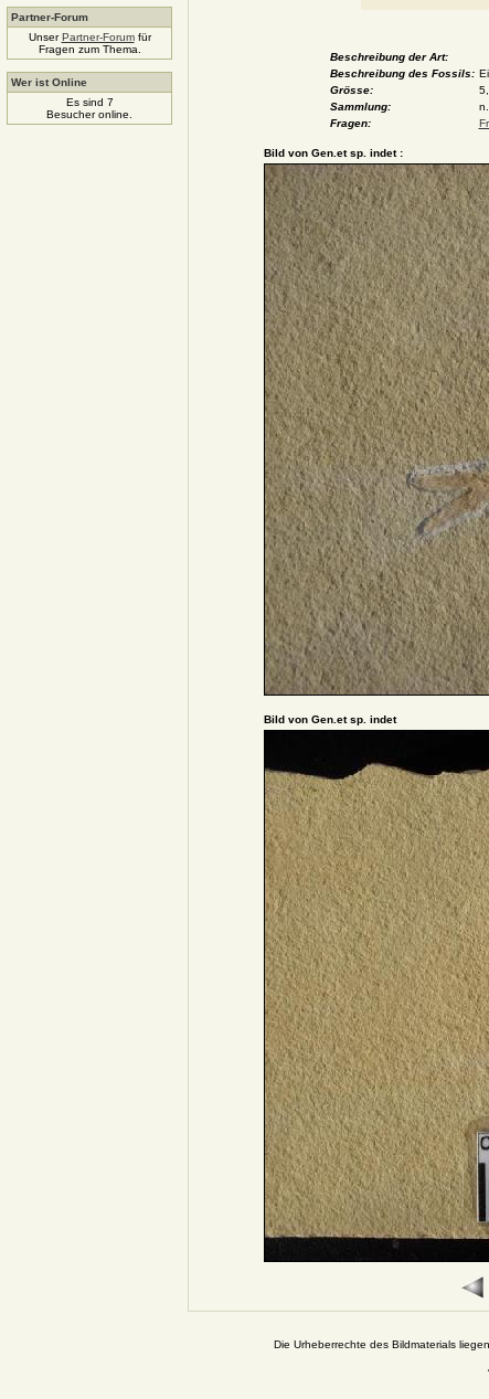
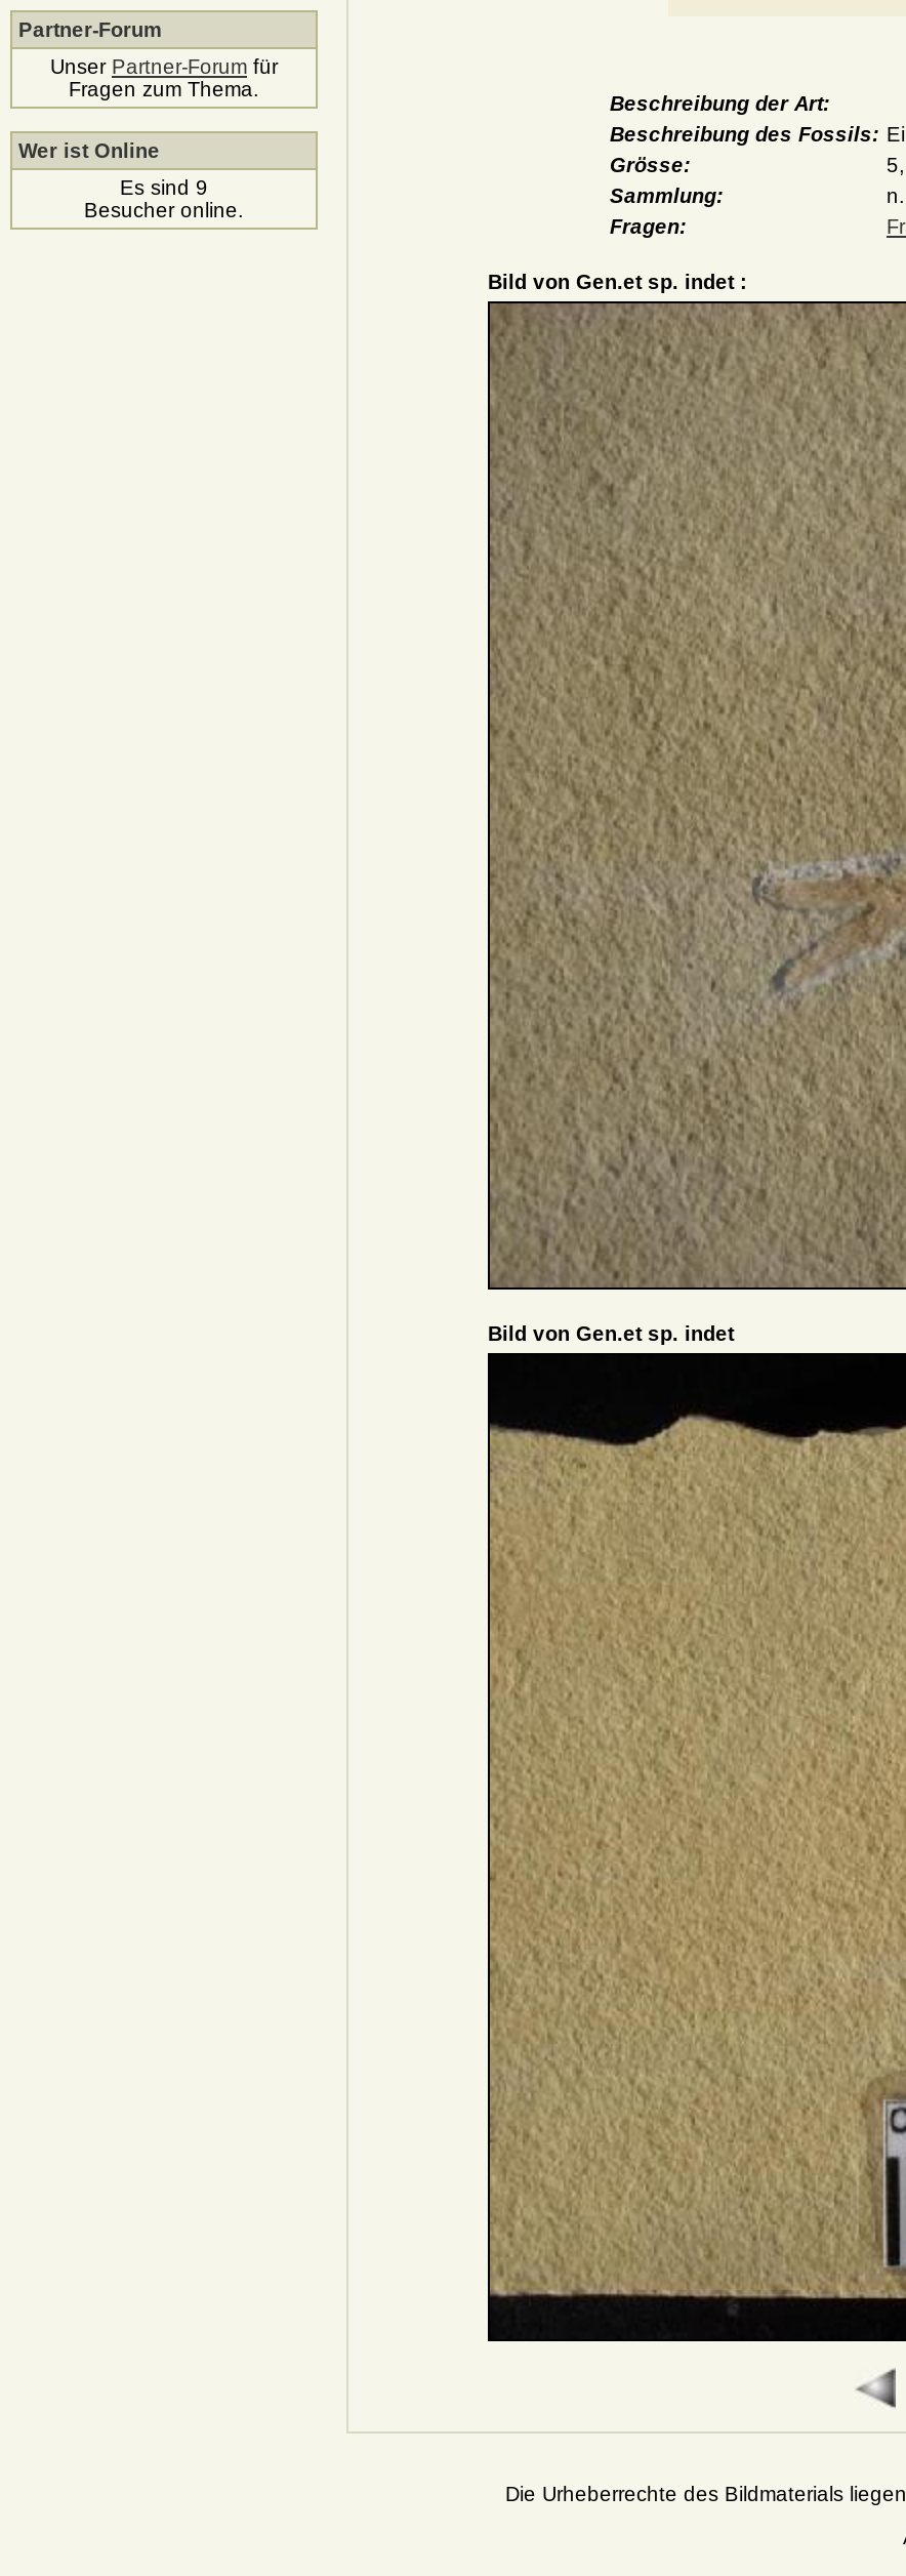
[66,96,113,108] Es sind 7 -> [120,176,208,199] Es sind 9

